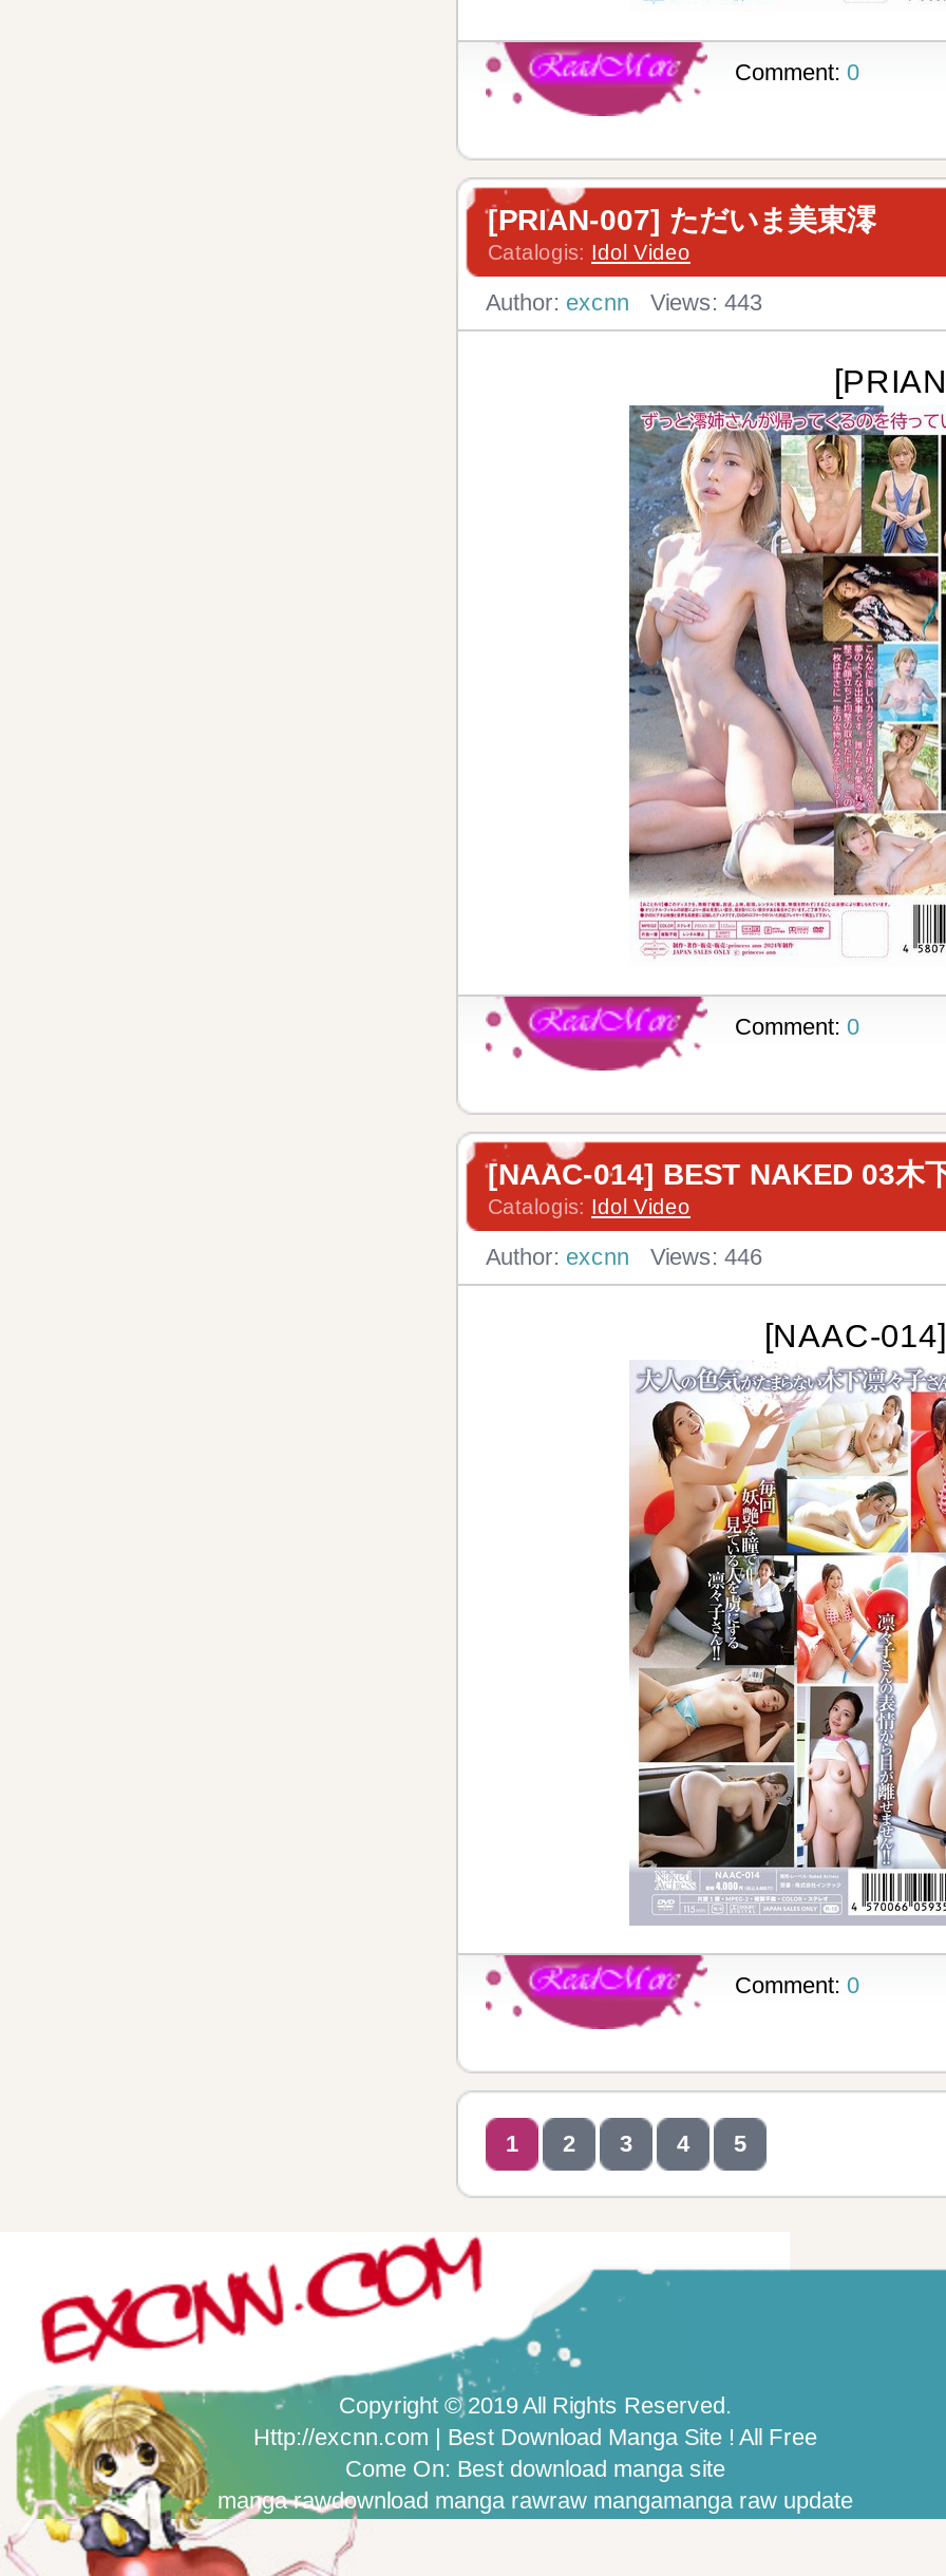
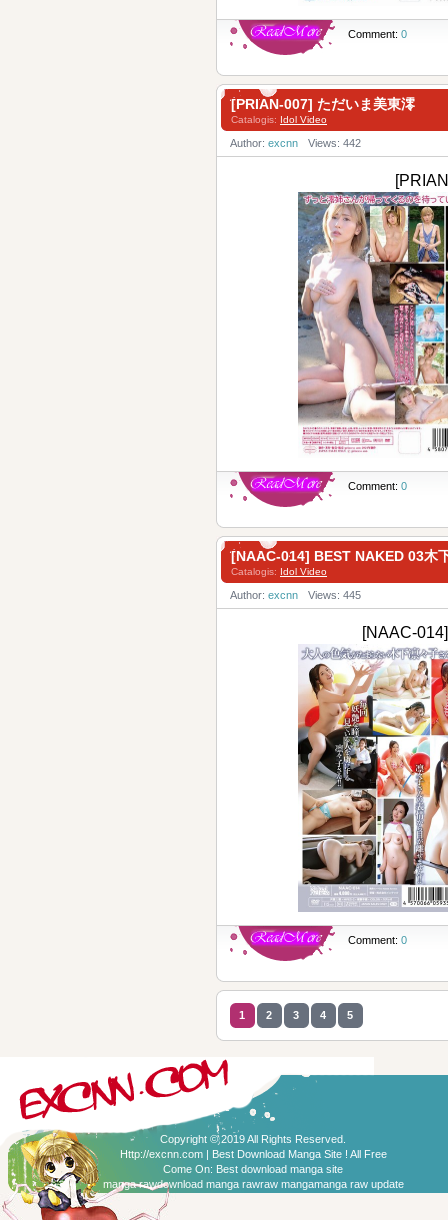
[486,288,762,314] Author: excnn Views: 443 -> [230,136,361,148] Author: excnn Views: 442
[486,1244,762,1269] Author: excnn Views: 446 -> [230,589,361,601] Author: excnn Views: 445

